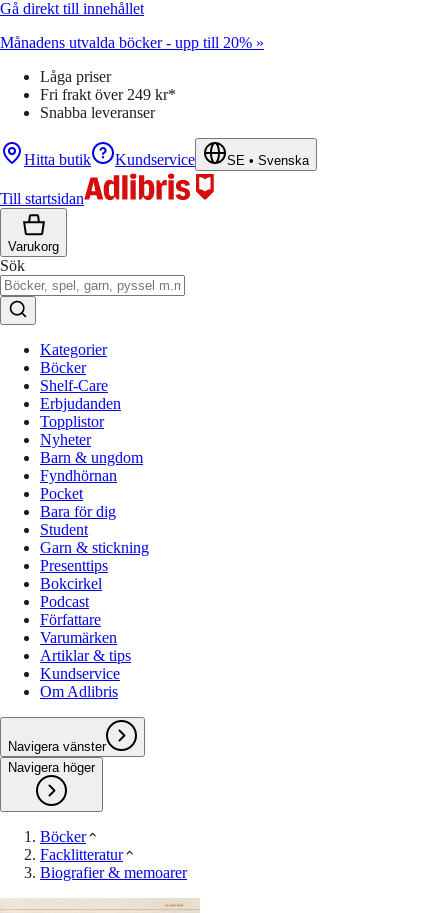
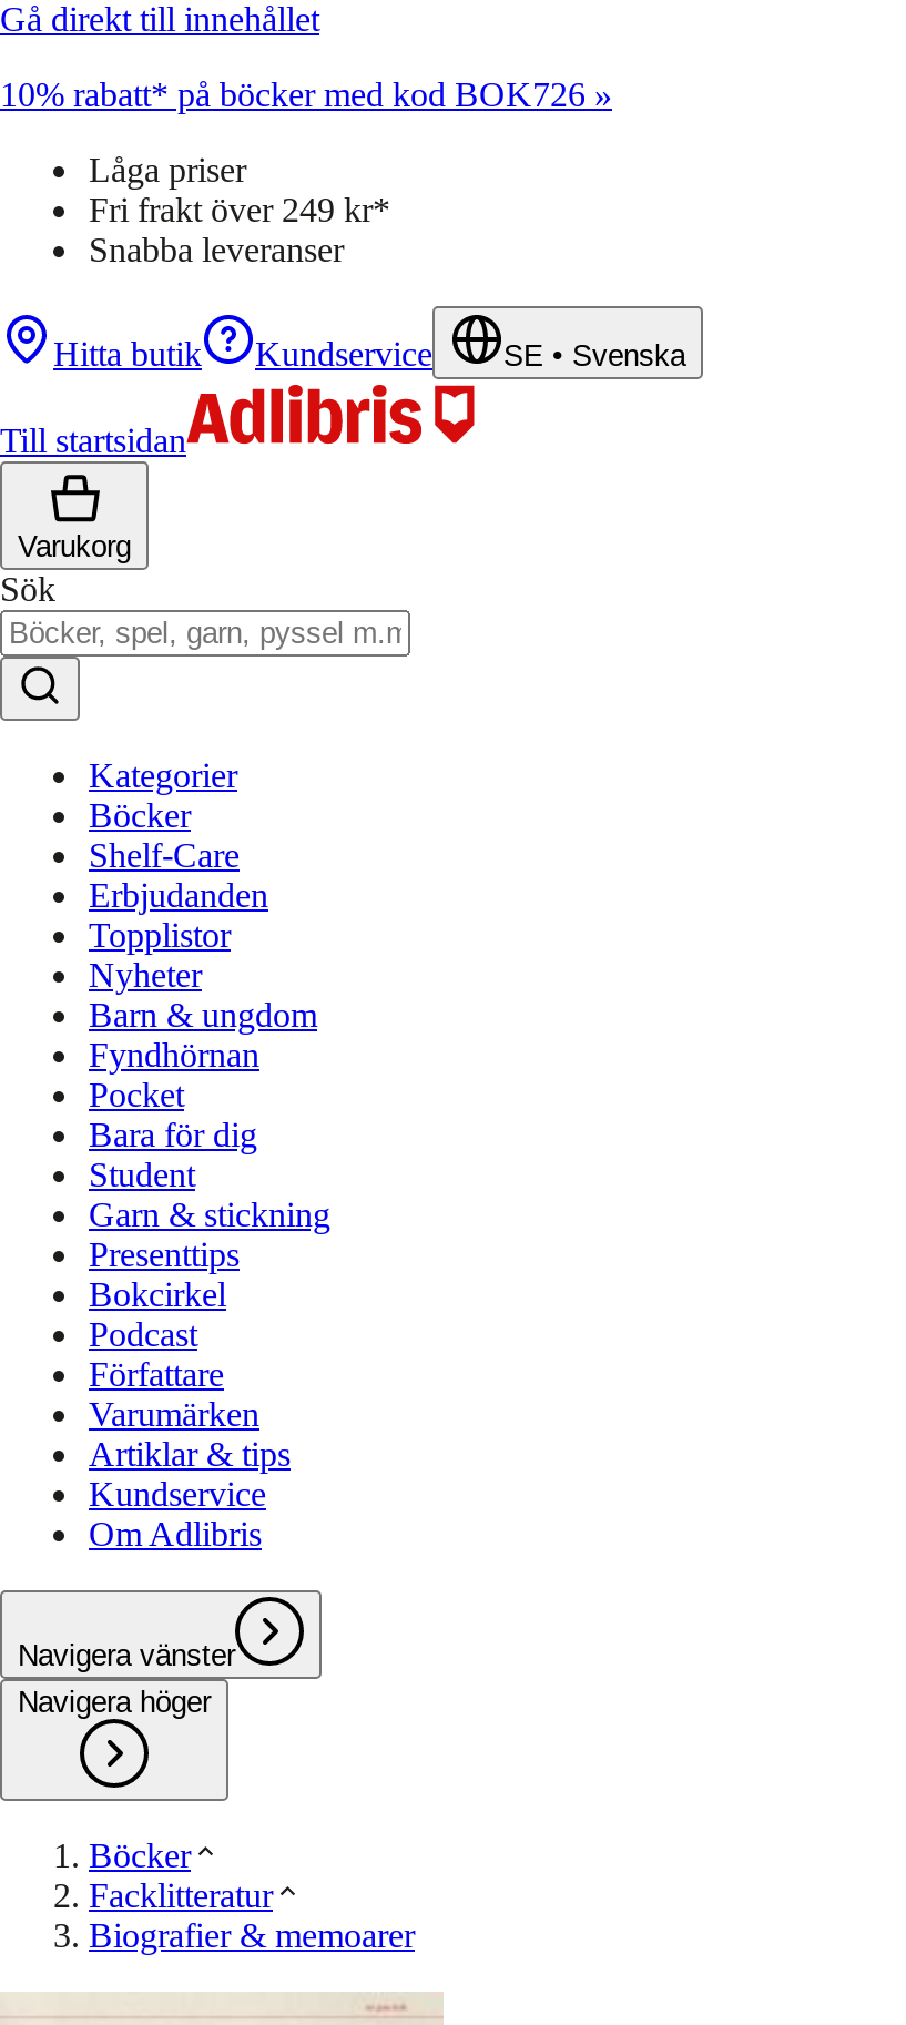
[0,34,264,51] Månadens utvalda böcker - upp till 20% » -> [0,75,612,113] 10% rabatt* på böcker med kod BOK726 »

